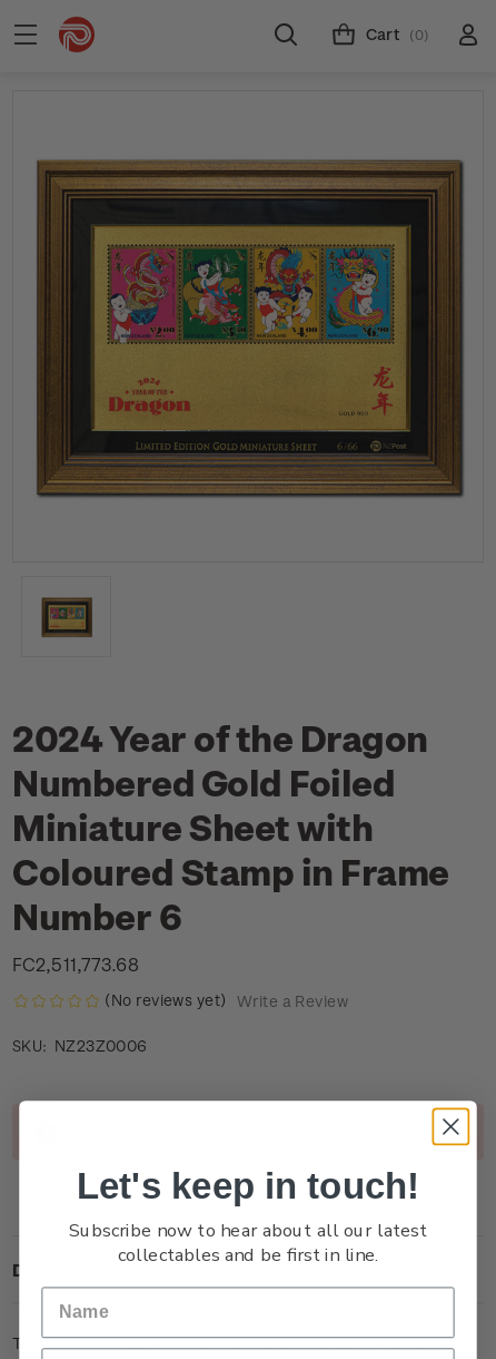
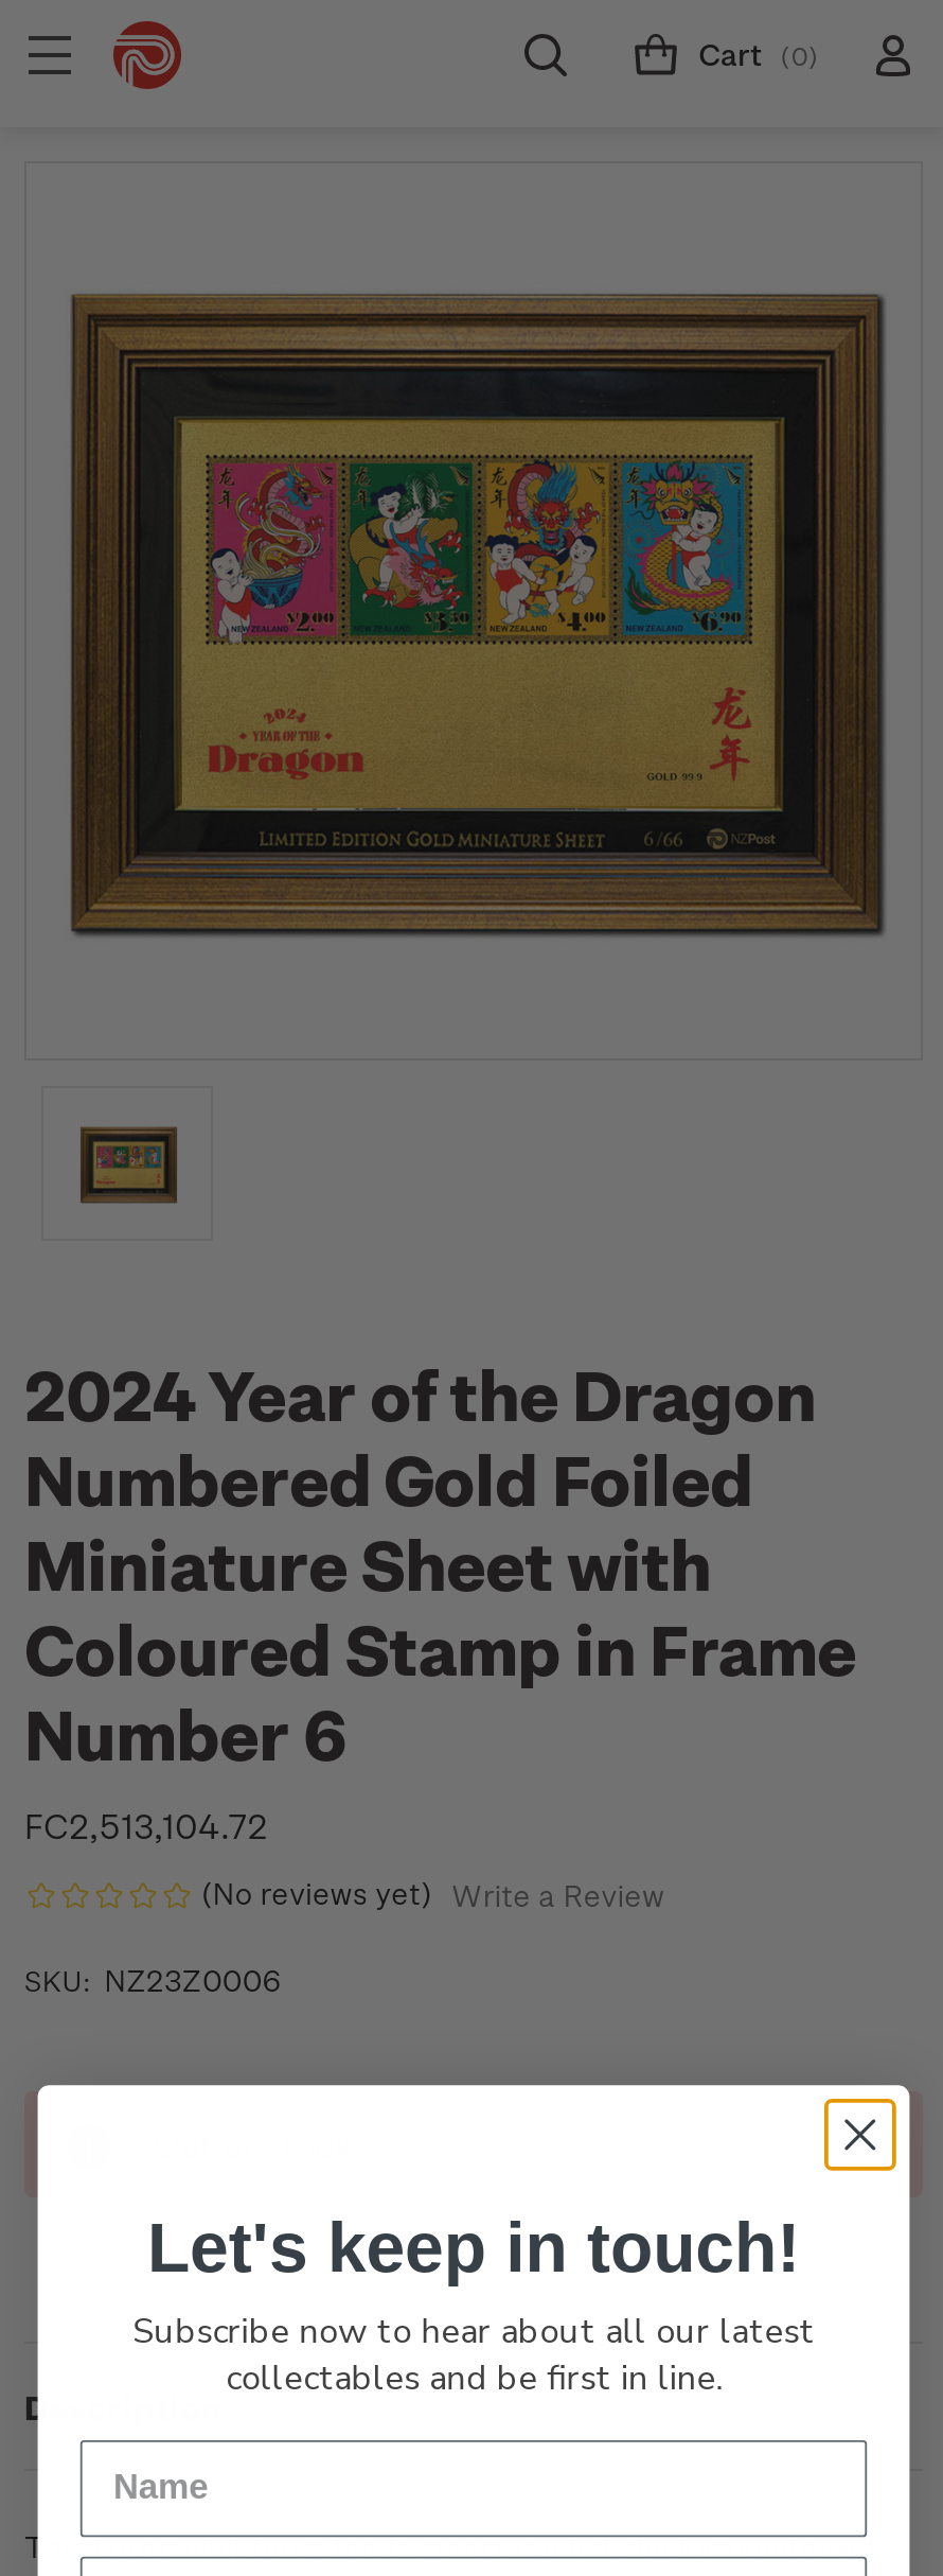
[12,954,139,975] FC2,511,773.68 -> [24,1805,267,1845] FC2,513,104.72

